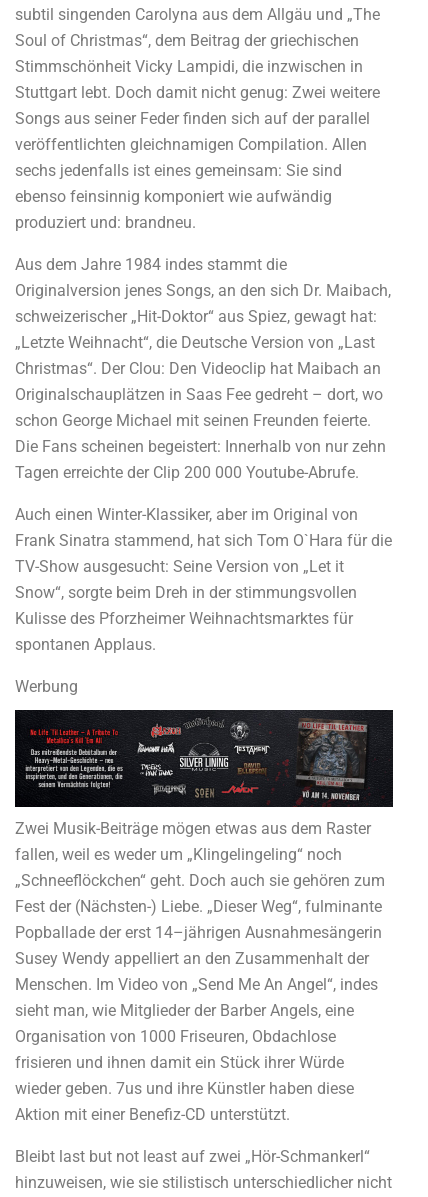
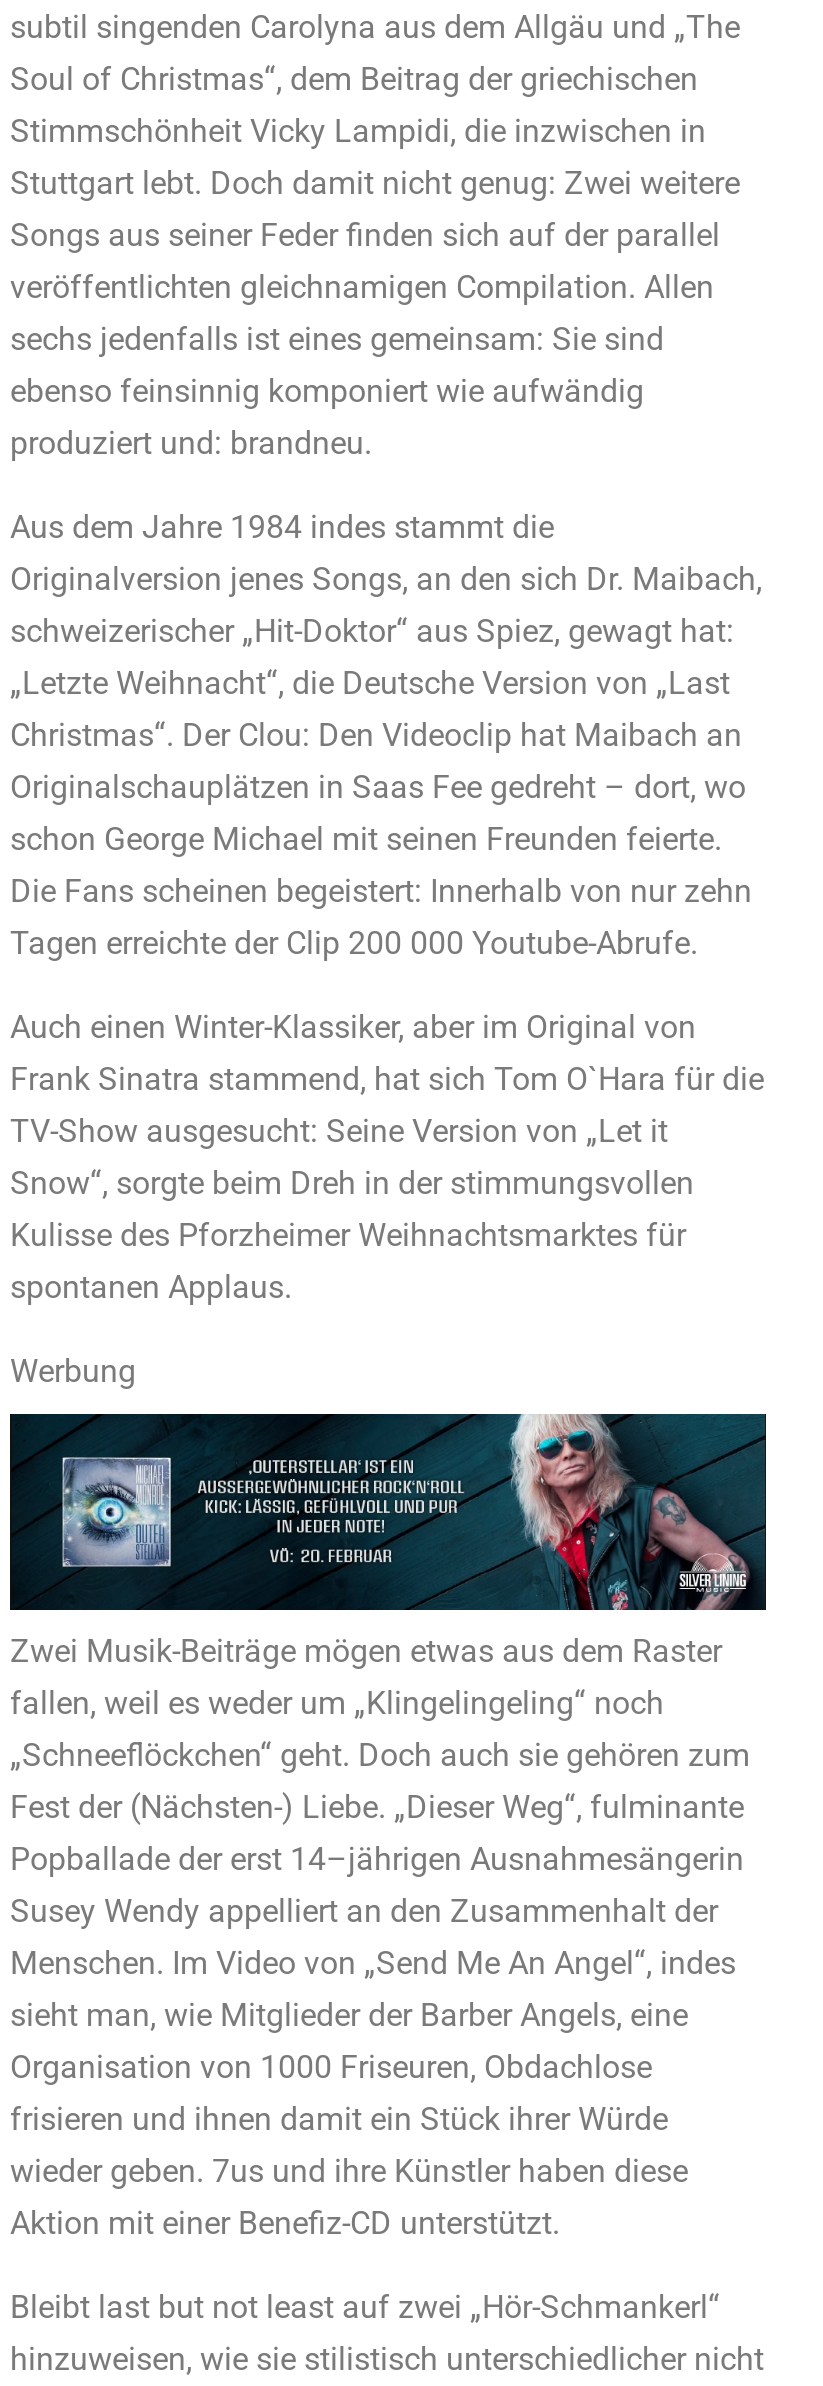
[17,709,392,808] [image] -> [14,1411,764,1613] [image]

